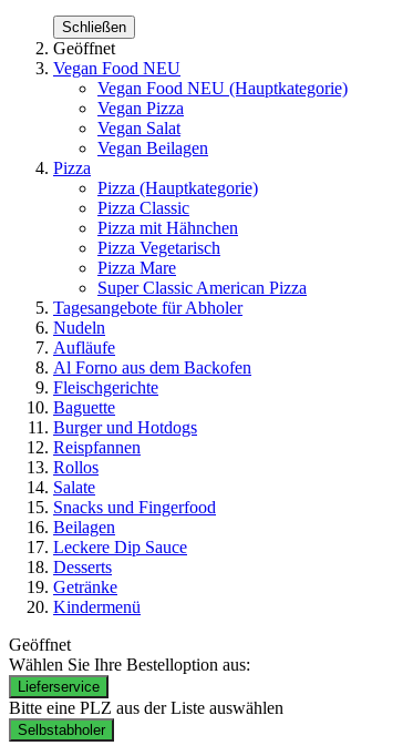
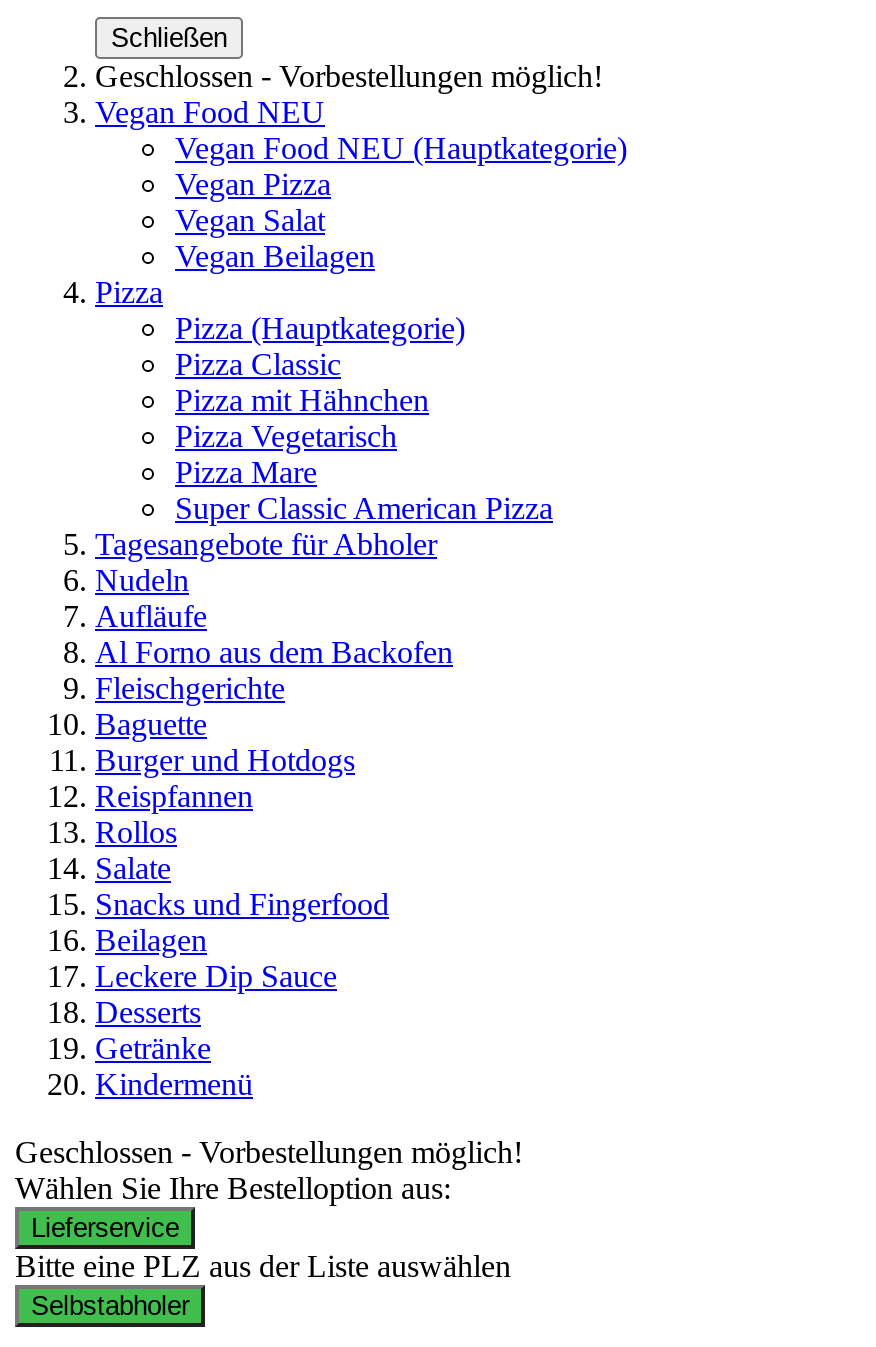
[53,39,115,58] Geöffnet -> [95,60,603,94] Geschlossen - Vorbestellungen möglich!
[9,636,71,654] Geöffnet -> [15,1136,523,1170] Geschlossen - Vorbestellungen möglich!

